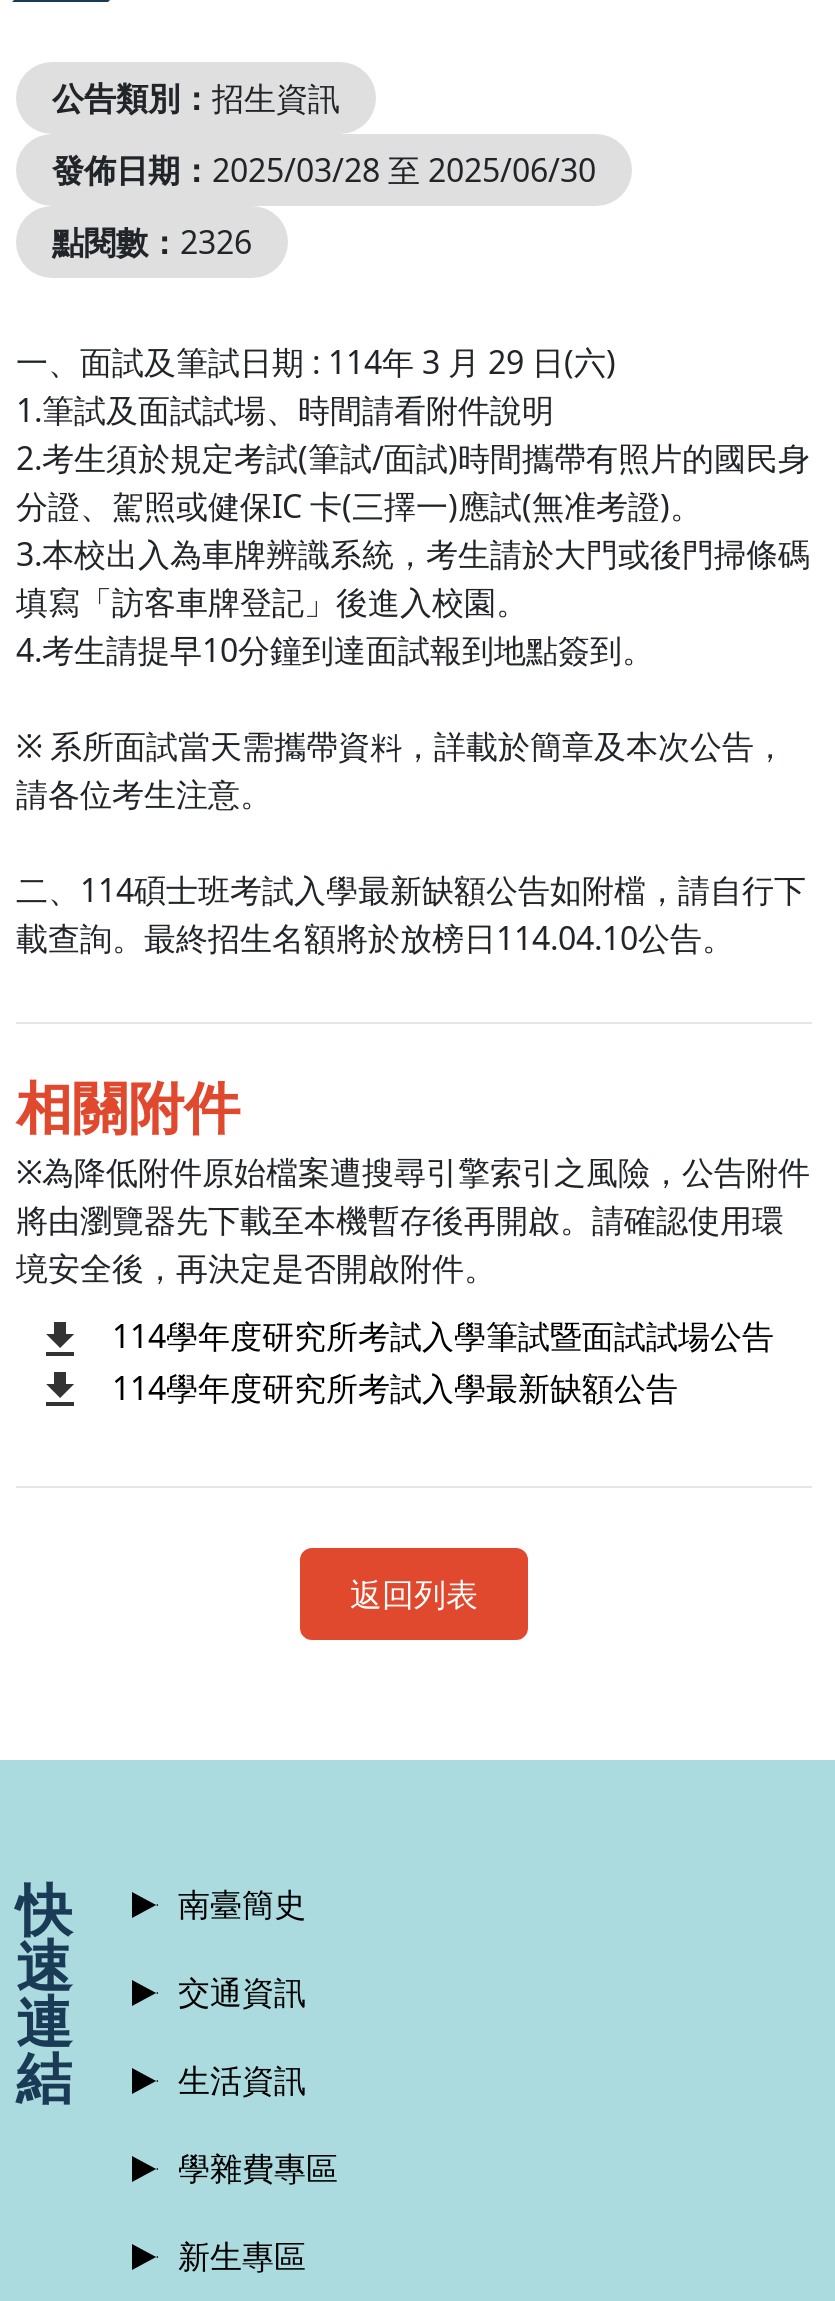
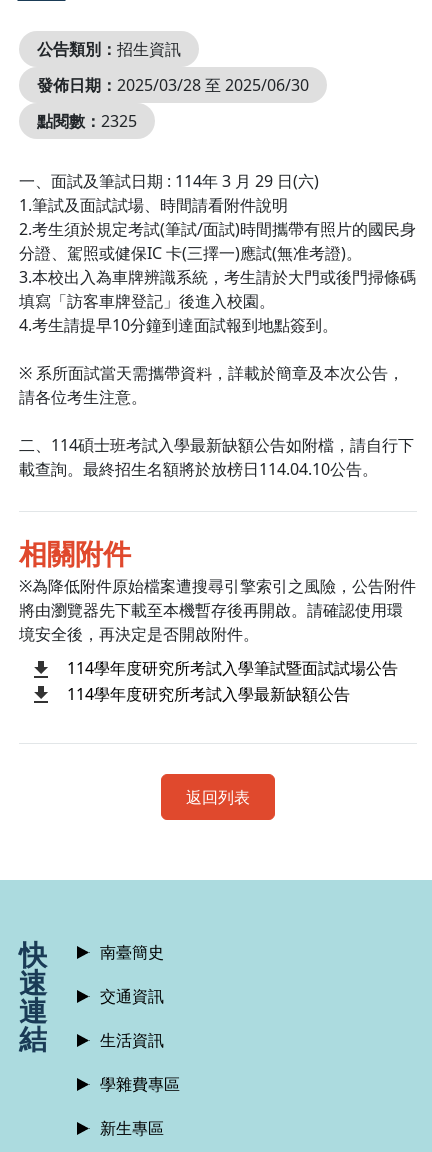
[52,220,252,264] 點閱數：2326 -> [37,110,137,132] 點閱數：2325

